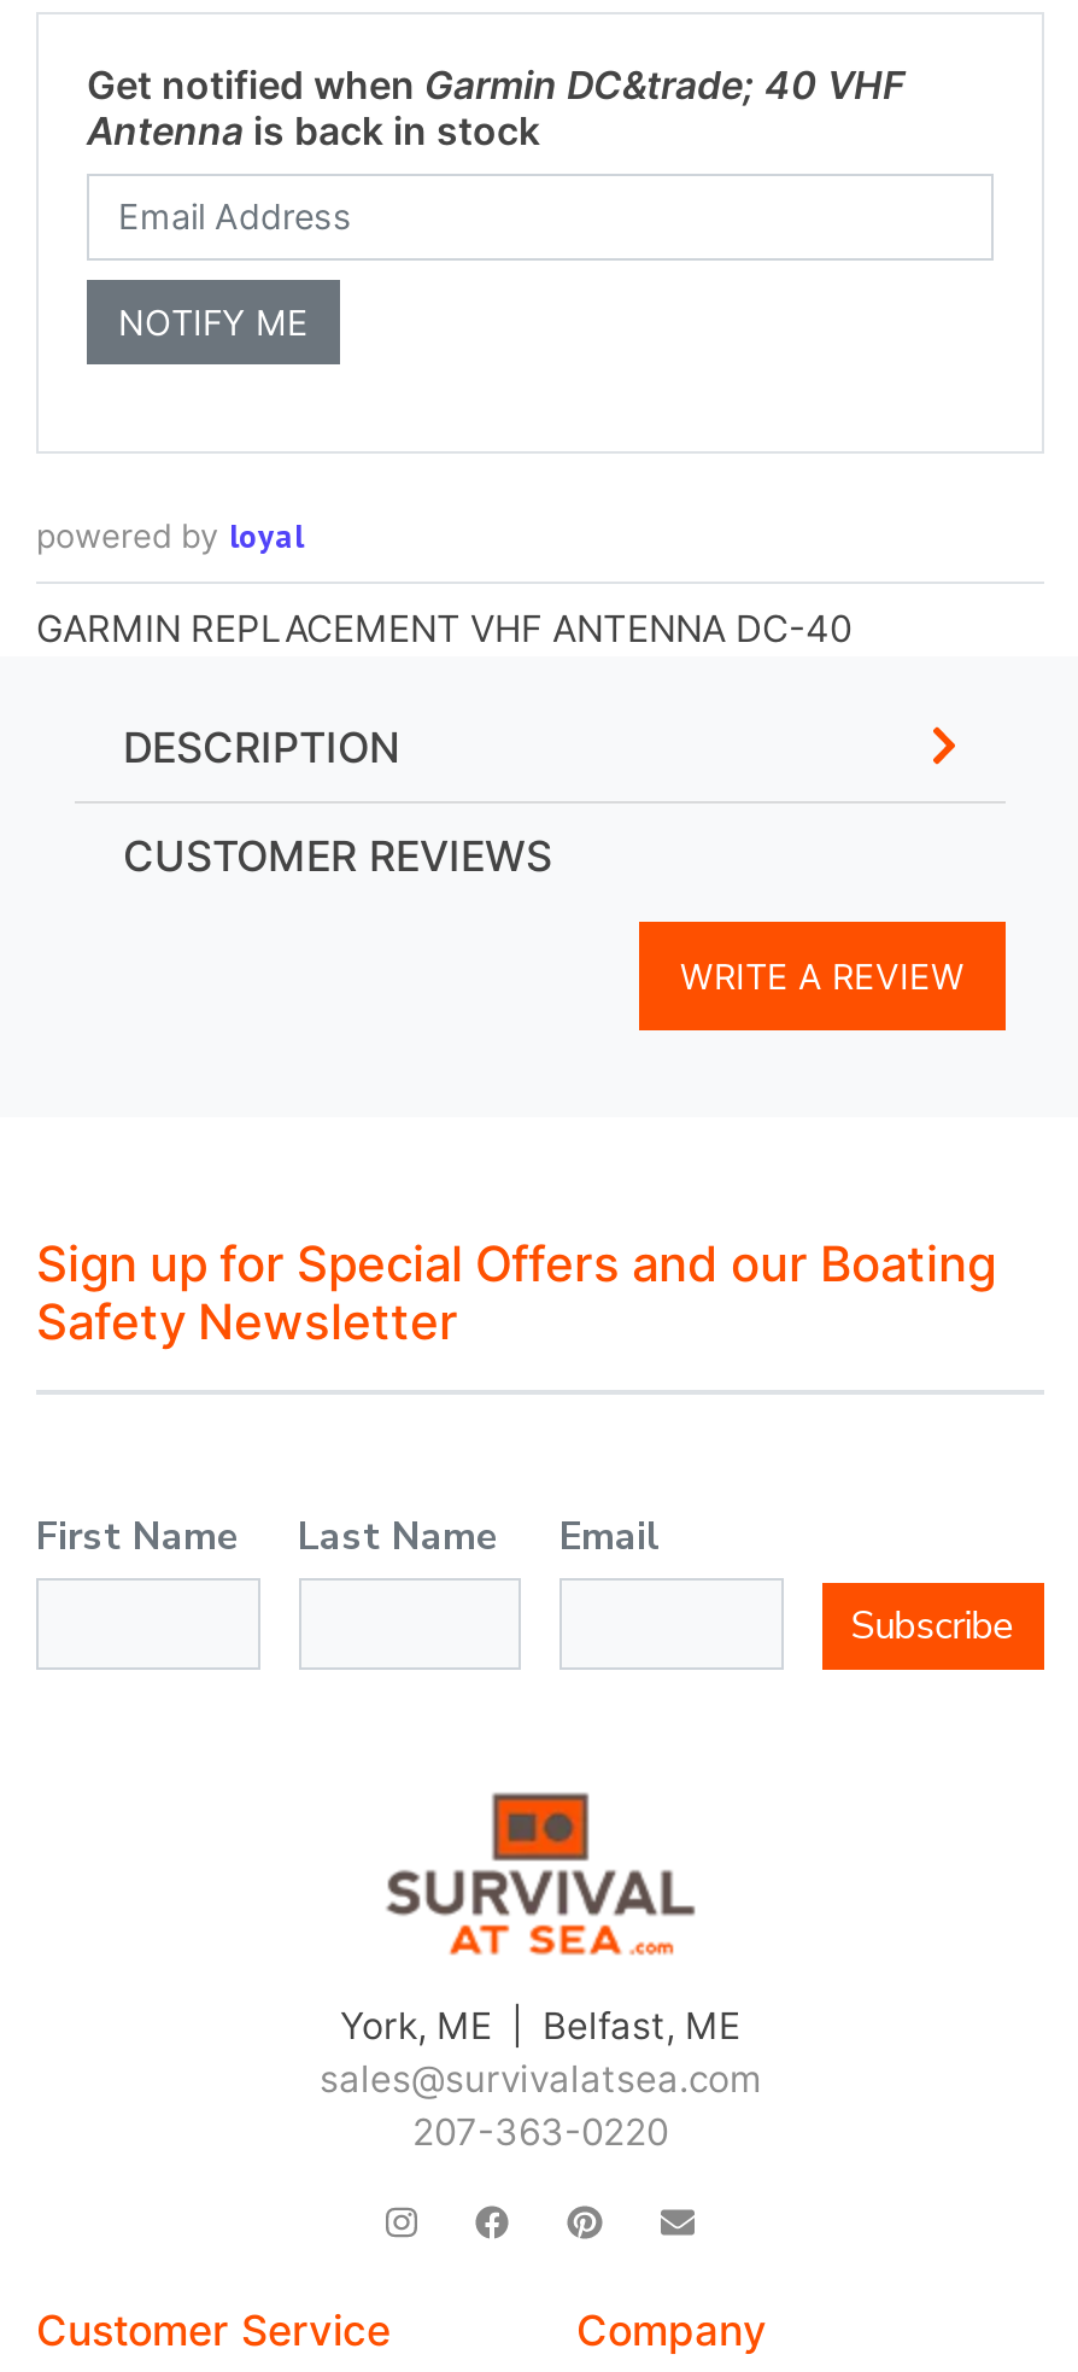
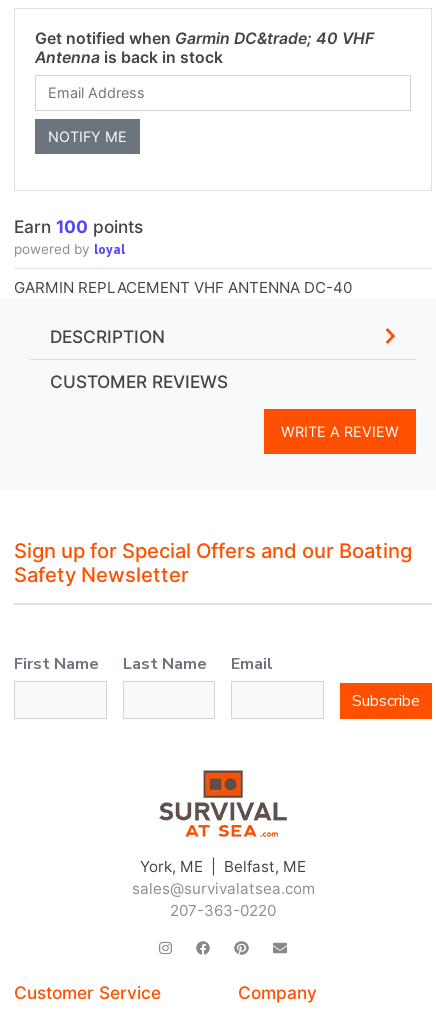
none -> [14,216,143,237] Earn 100 points

